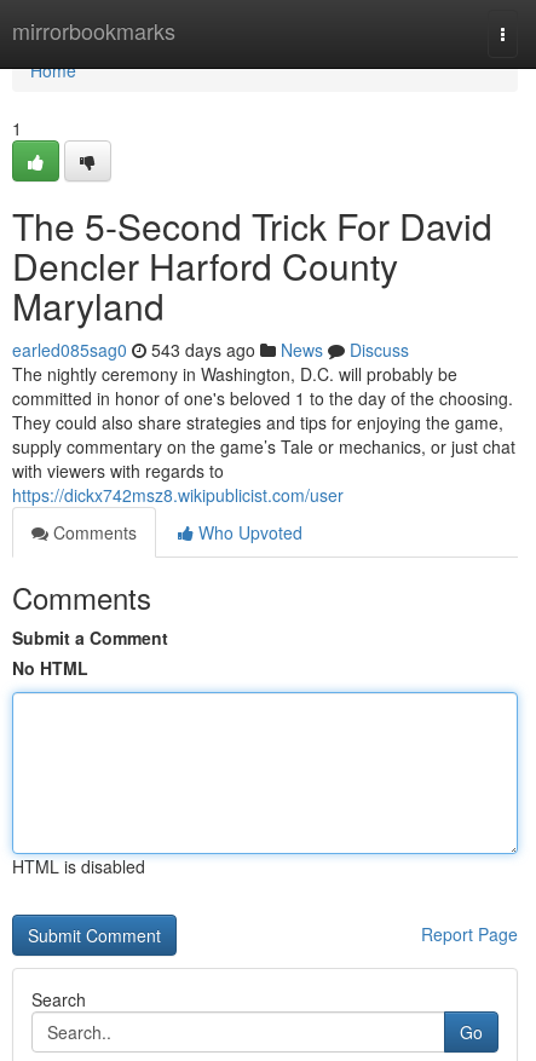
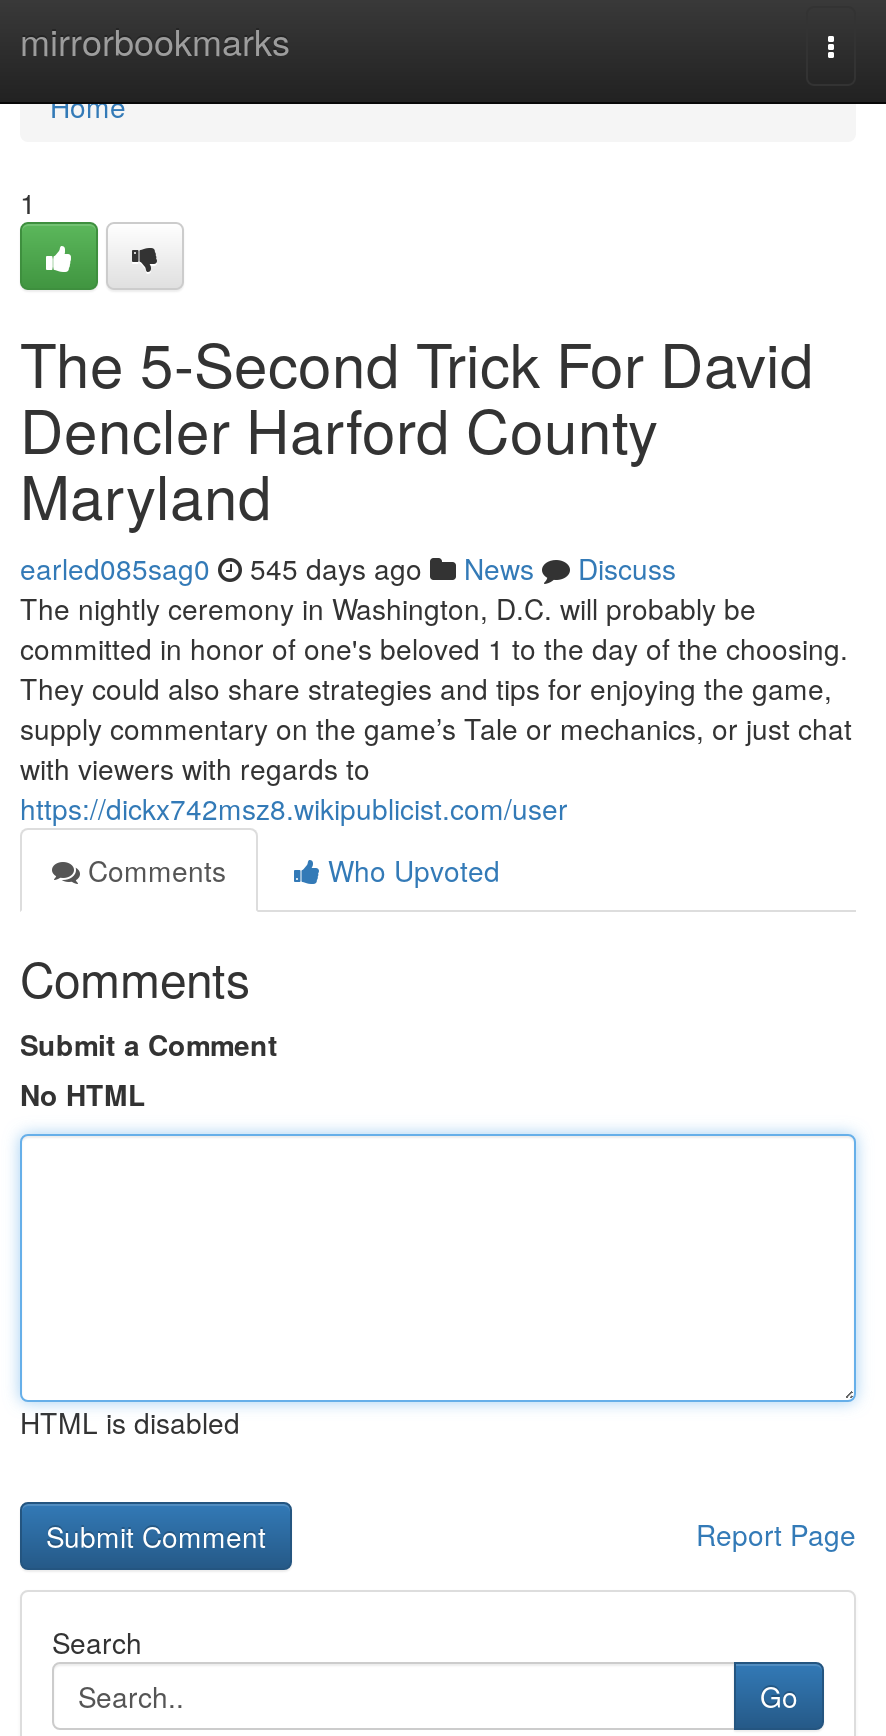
[12,338,409,362] earled085sag0 543 days ago News Discuss -> [20,548,676,588] earled085sag0 545 days ago News Discuss

